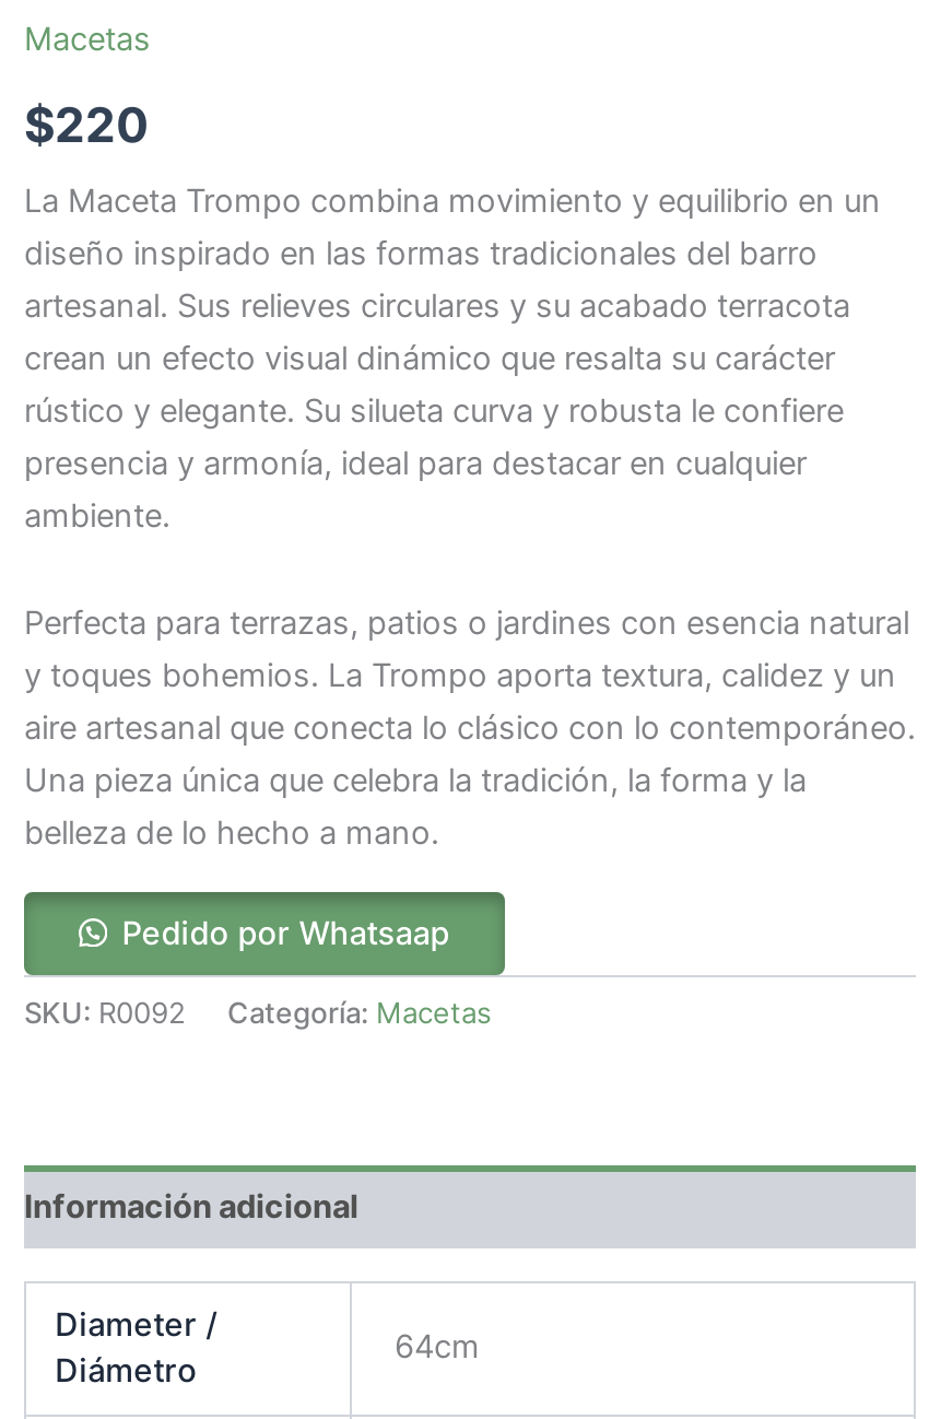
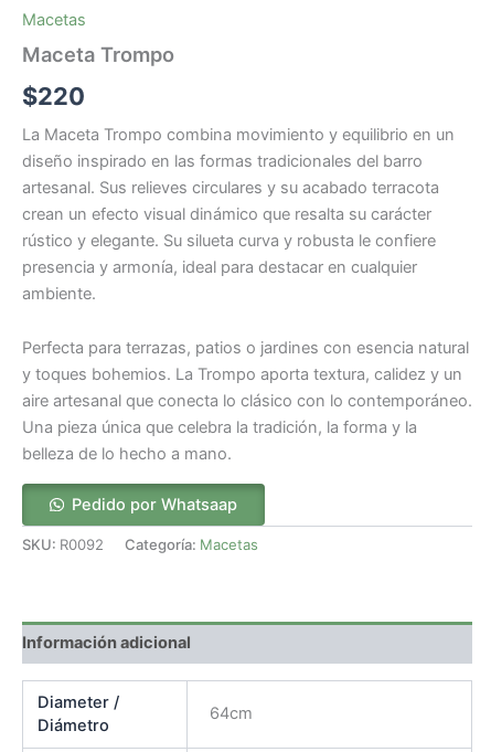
none -> [22,42,174,67] Maceta Trompo

